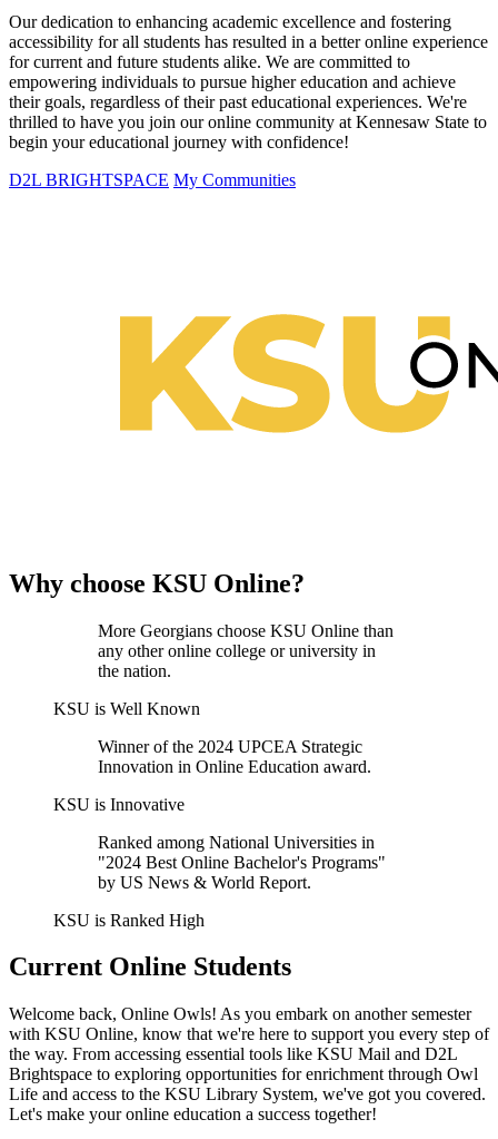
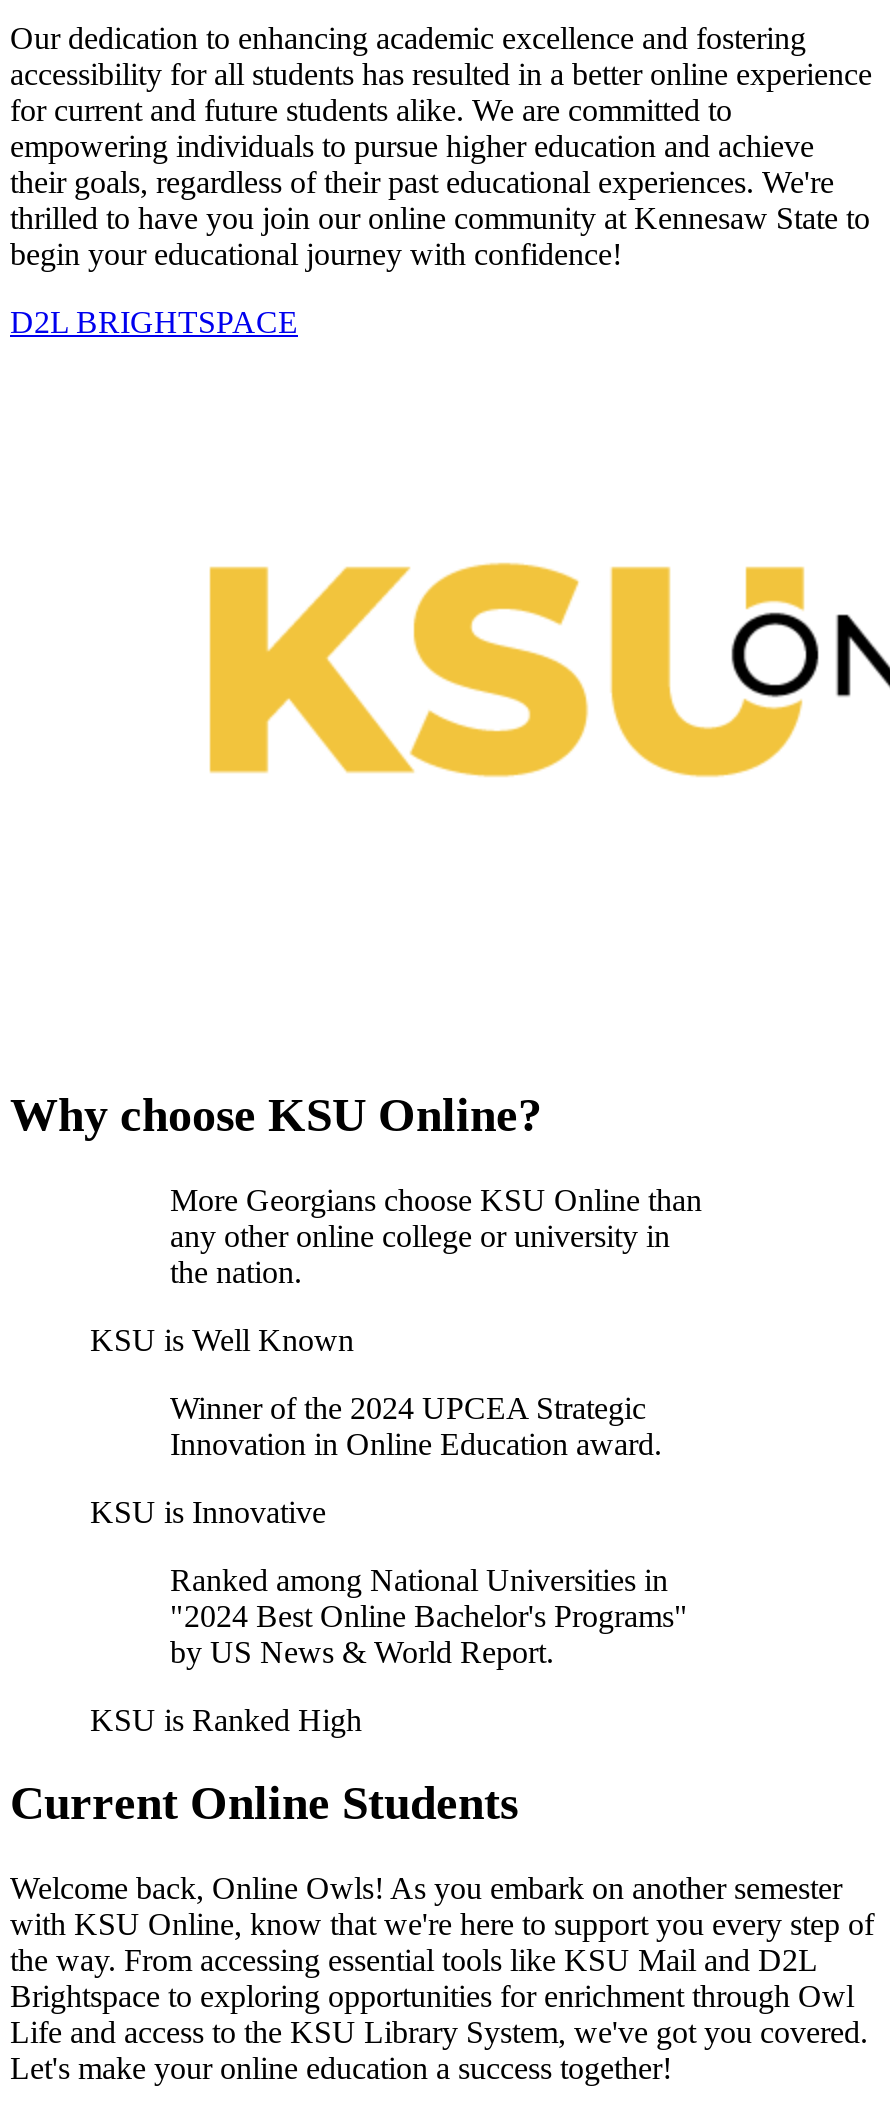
[9,170,296,189] D2L BRIGHTSPACE My Communities -> [10,304,298,338] D2L BRIGHTSPACE

